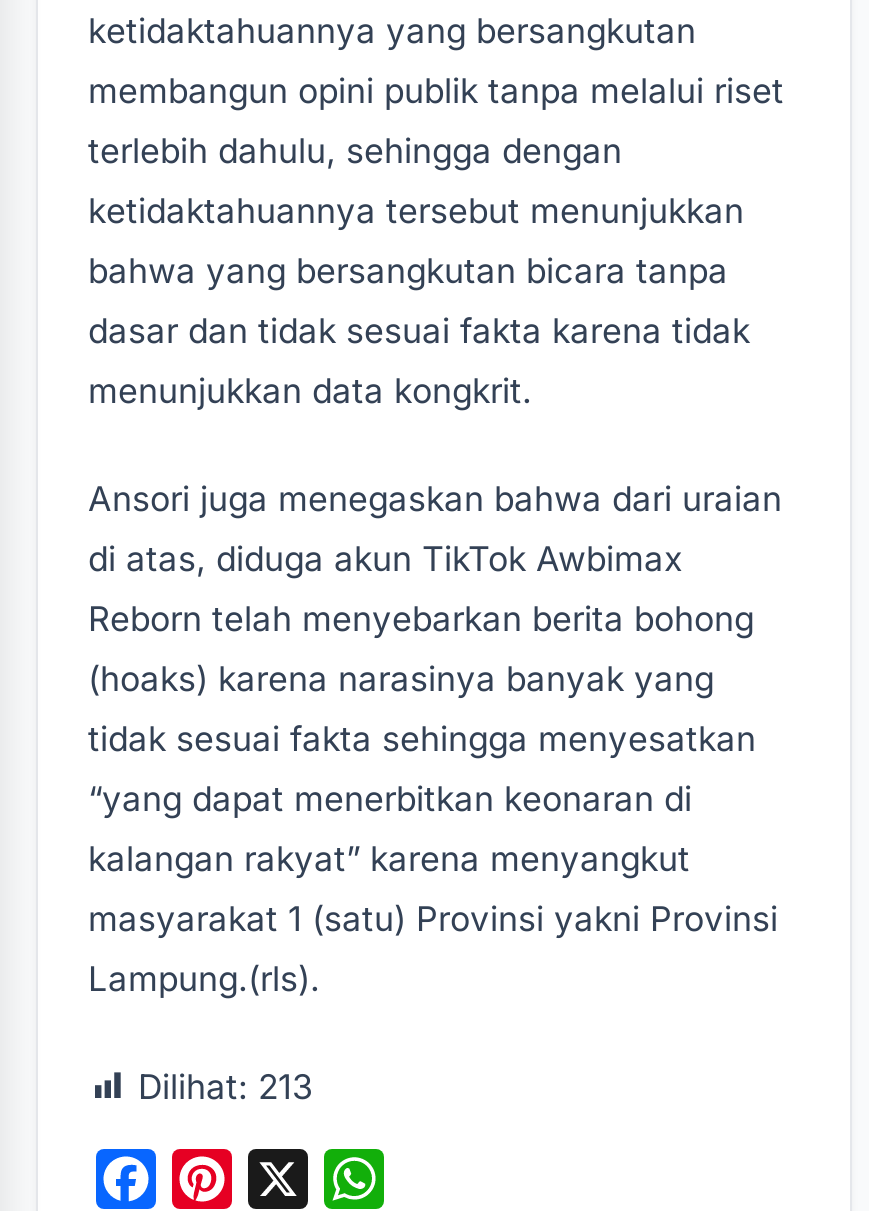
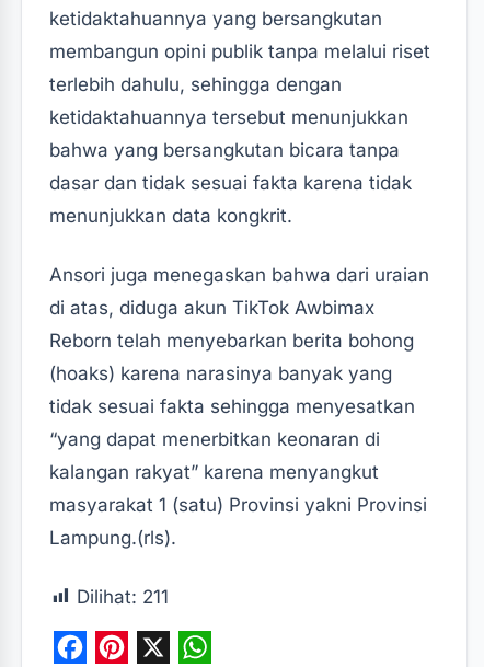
[138,1067,314,1107] Dilihat: 213 -> [77,586,169,608] Dilihat: 211

